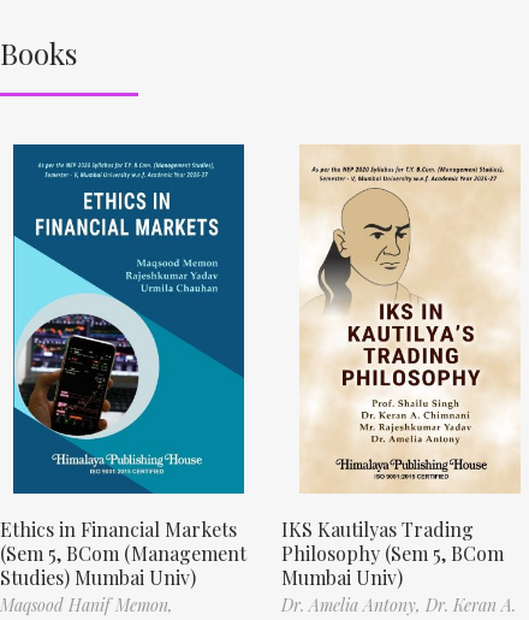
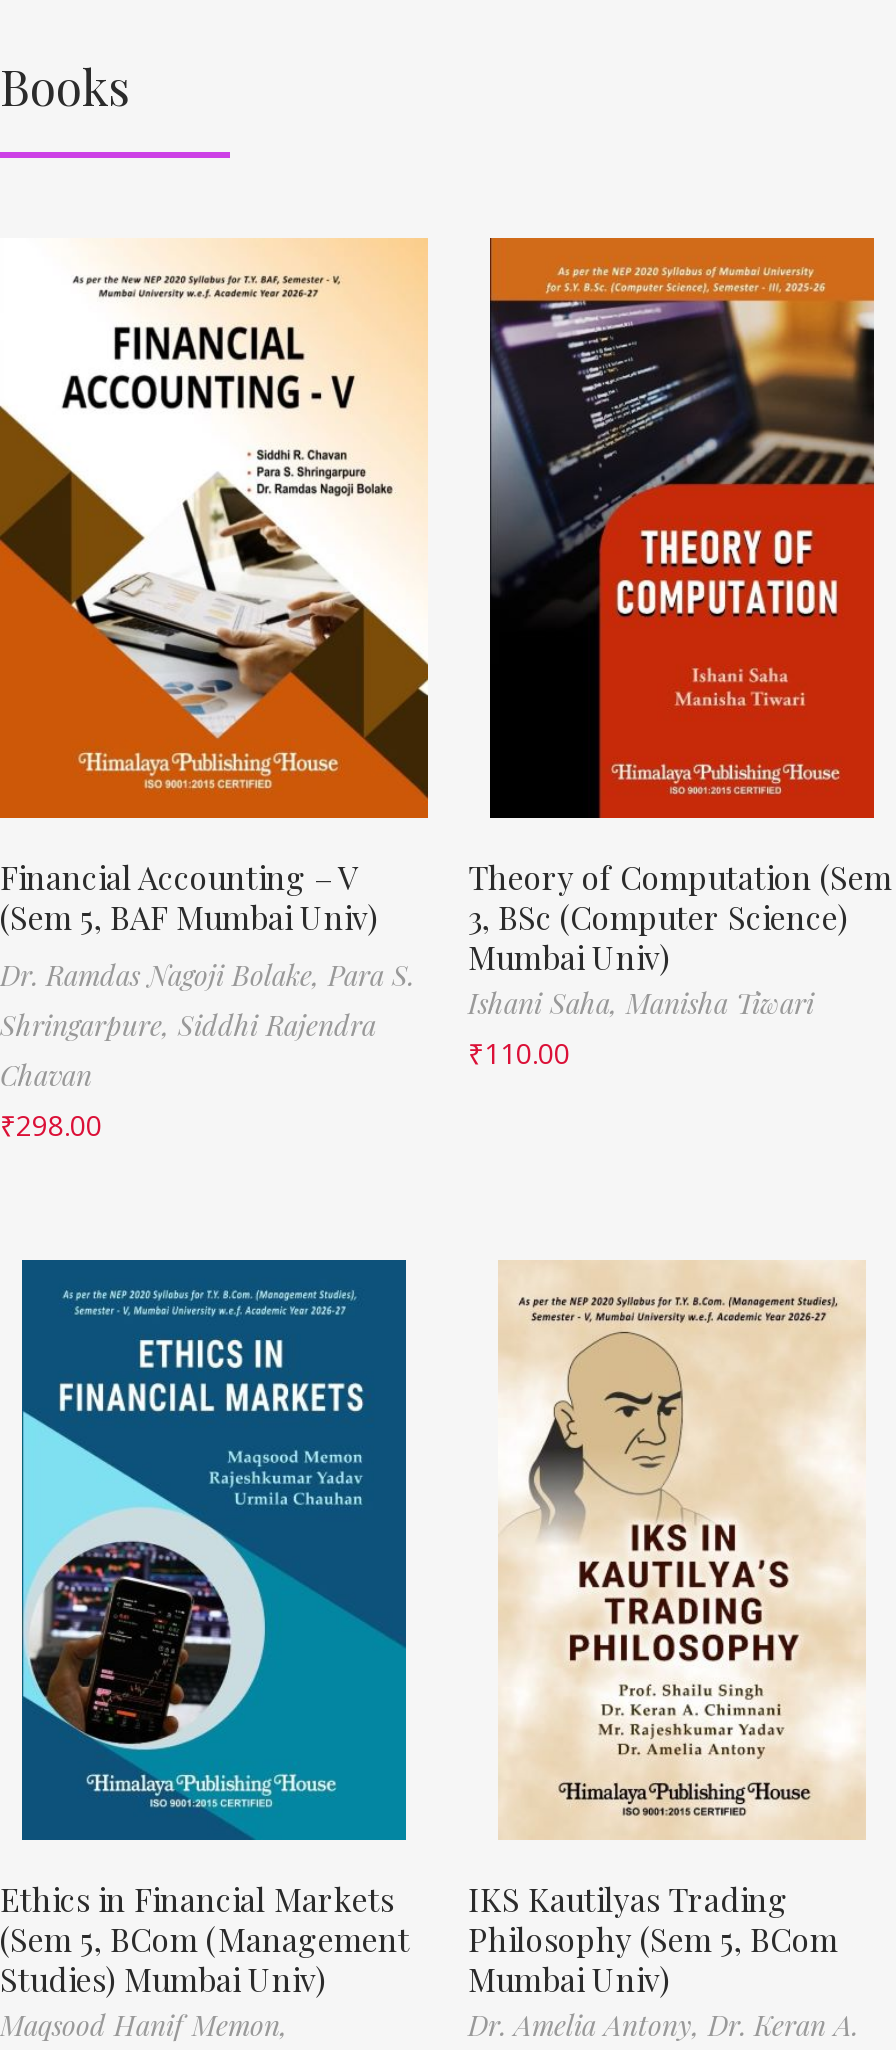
none -> [0,236,430,1143] [image] | Financial Accounting – V | (Sem 5, BAF Mumbai Univ) | Dr. Ramdas Nagoji Bolake, Para S. | Shringarpure, Siddhi Rajendra | Chavan | ₹298.00
none -> [468,236,892,1071] [image] | Theory of Computation (Sem | 3, BSc (Computer Science) | Mumbai Univ) | Ishani Saha, Manisha Tiwari | ₹110.00

